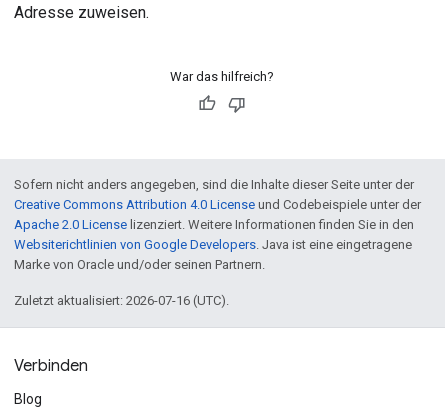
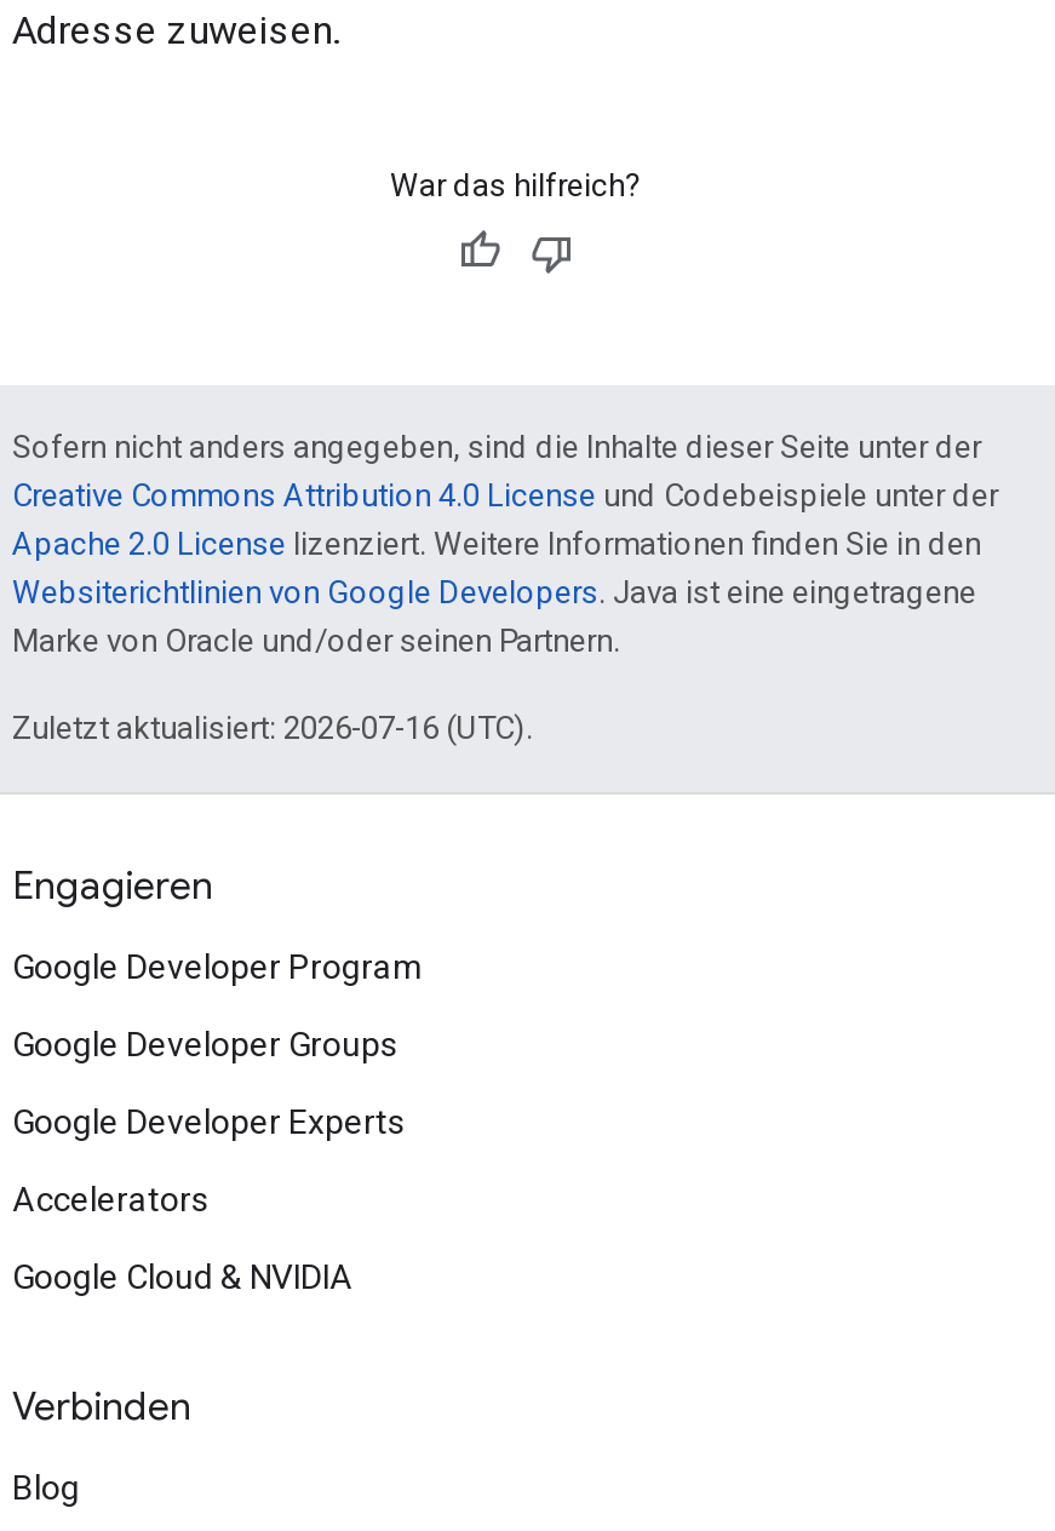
none -> [12,862,424,1296] Engagieren | Google Developer Program | Google Developer Groups | Google Developer Experts | Accelerators | Google Cloud & NVIDIA

